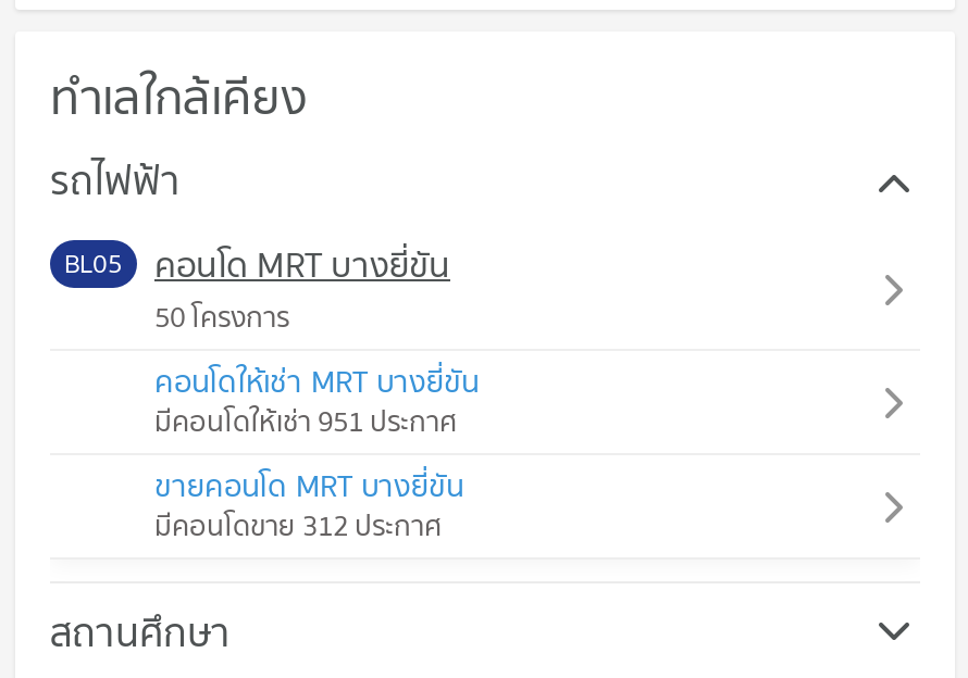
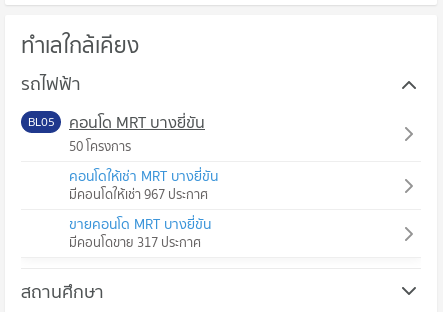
[154,400,457,445] มีคอนโดให้เช่า 951 ประกาศ -> [69,184,208,205] มีคอนโดให้เช่า 967 ประกาศ
[154,504,442,550] มีคอนโดขาย 312 ประกาศ -> [69,232,201,253] มีคอนโดขาย 317 ประกาศ

